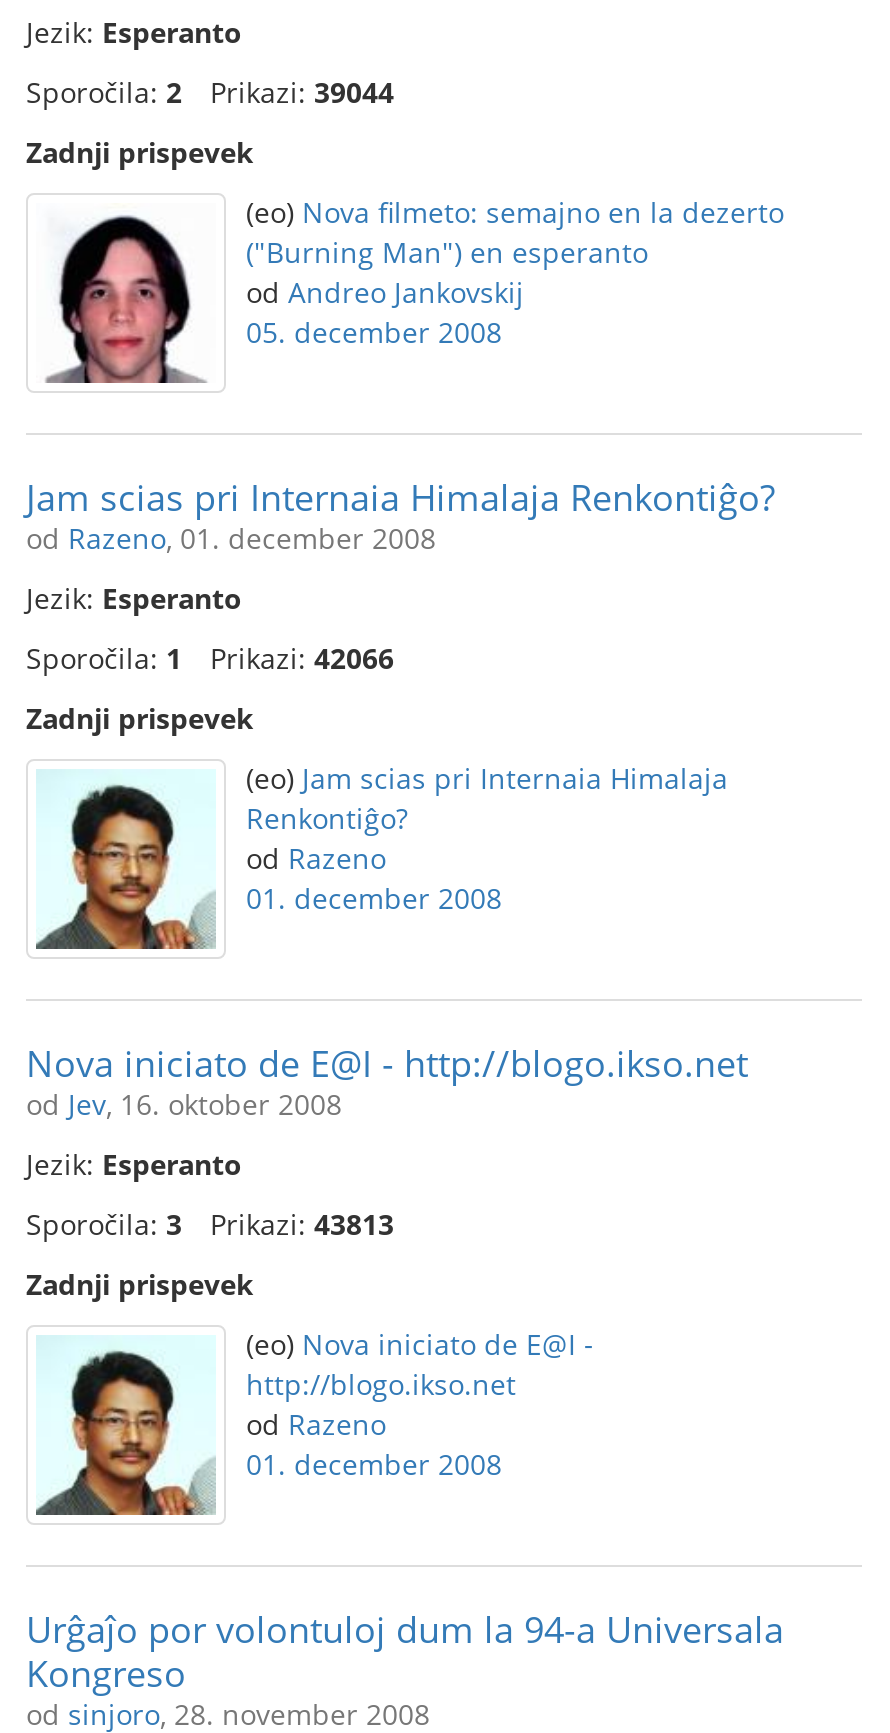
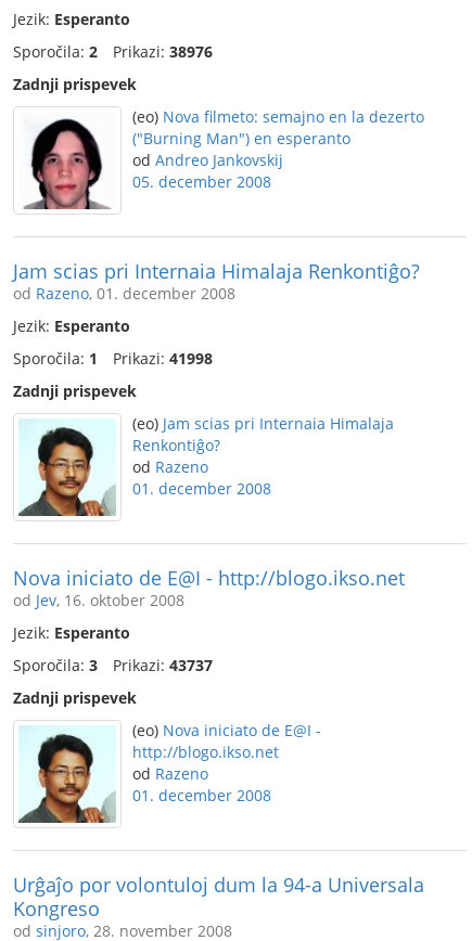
[26,73,394,111] Sporočila: 2 Prikazi: 39044 -> [13,41,213,62] Sporočila: 2 Prikazi: 38976
[26,639,394,677] Sporočila: 1 Prikazi: 42066 -> [13,348,213,369] Sporočila: 1 Prikazi: 41998
[26,1205,394,1243] Sporočila: 3 Prikazi: 43813 -> [13,655,213,675] Sporočila: 3 Prikazi: 43737

